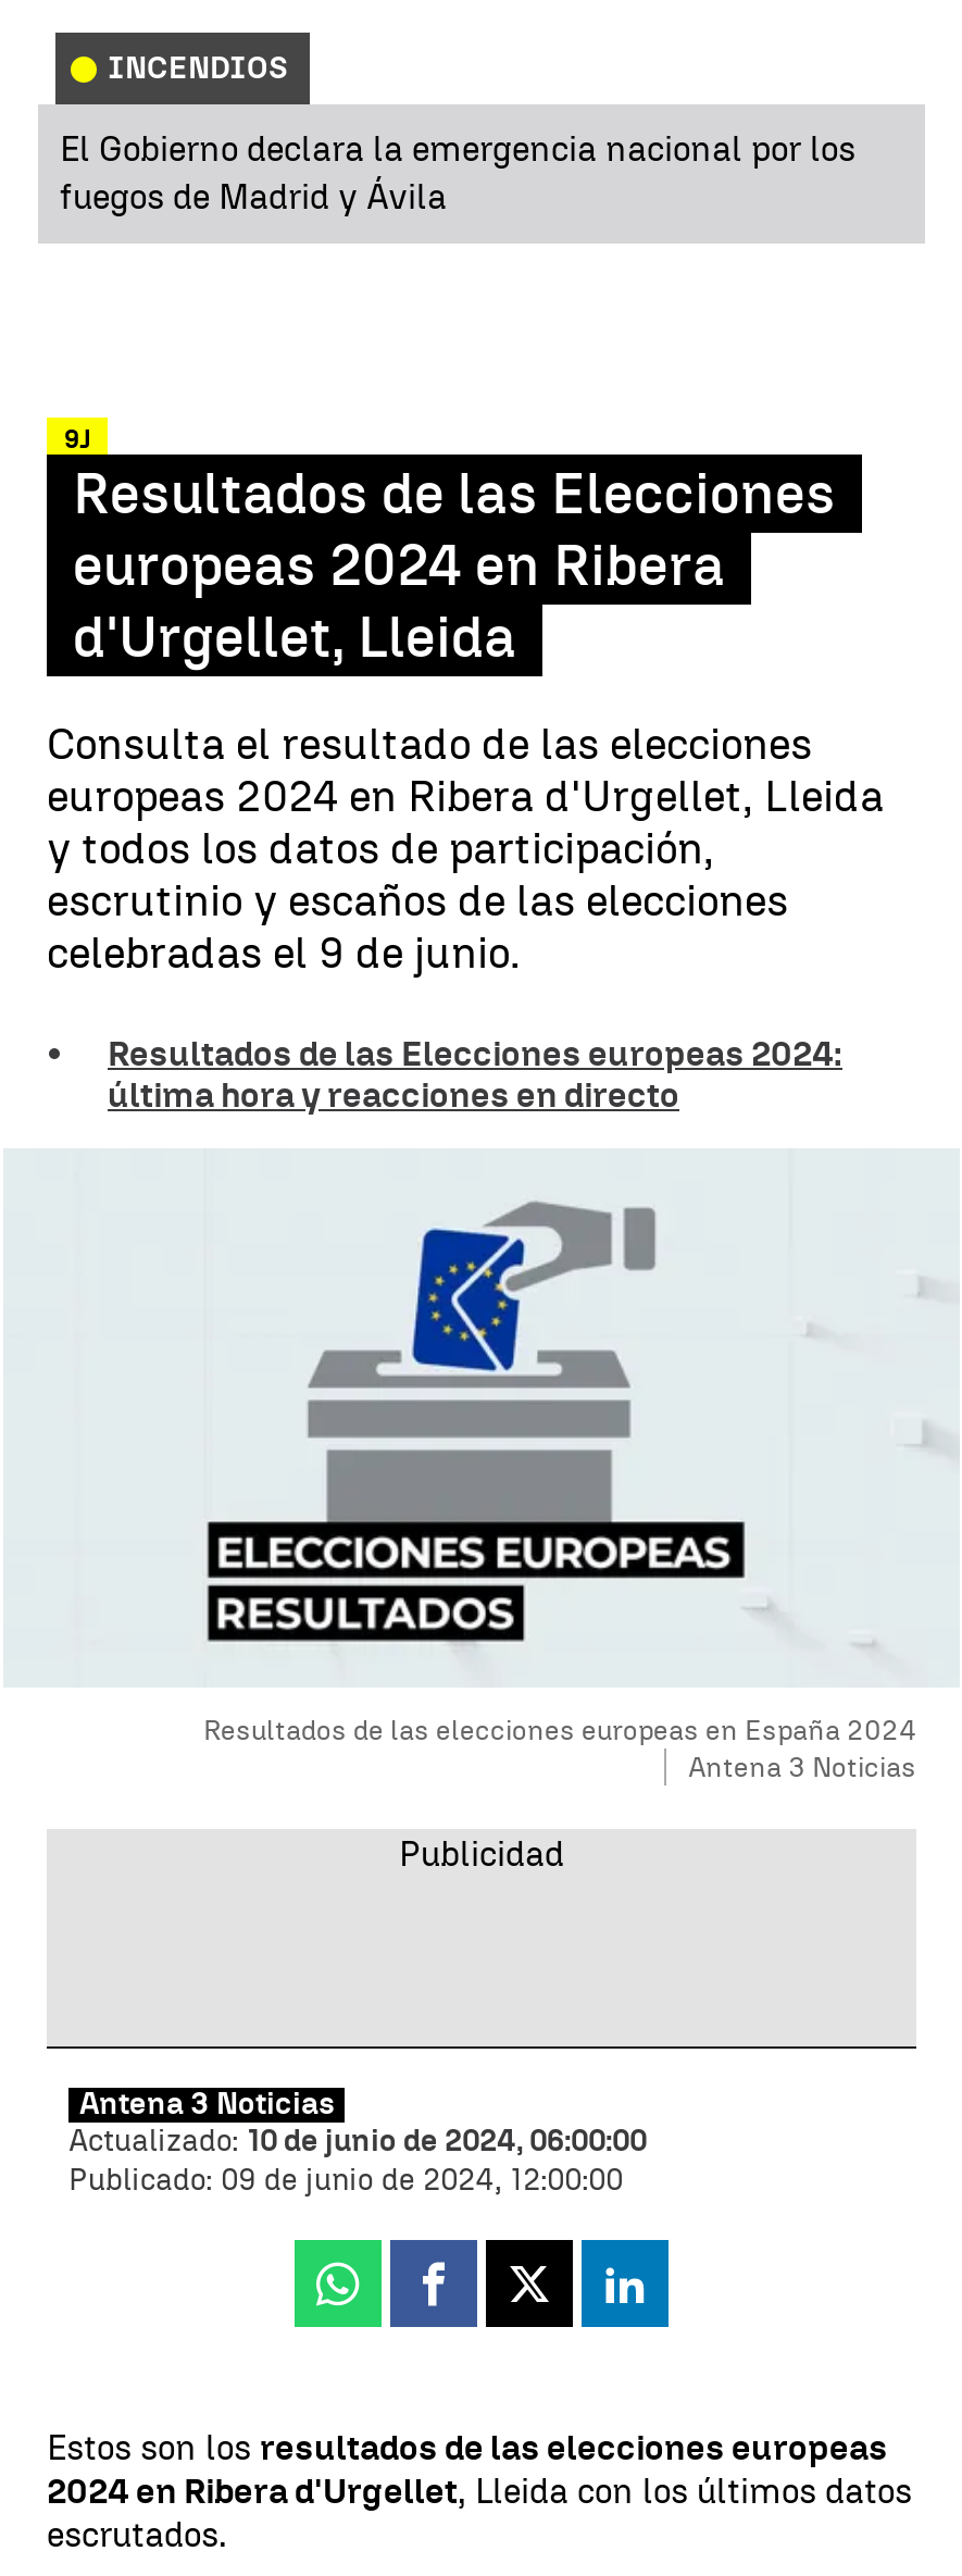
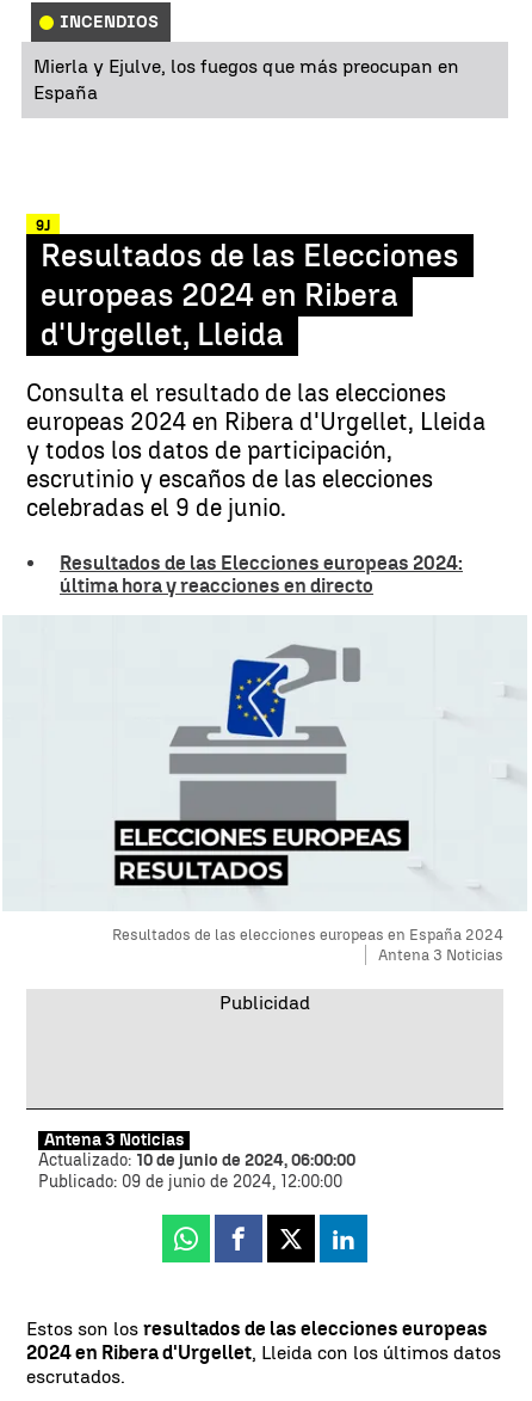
[60,128,855,217] El Gobierno declara la emergencia nacional por los | fuegos de Madrid y Ávila -> [33,55,459,104] Mierla y Ejulve, los fuegos que más preocupan en | España

